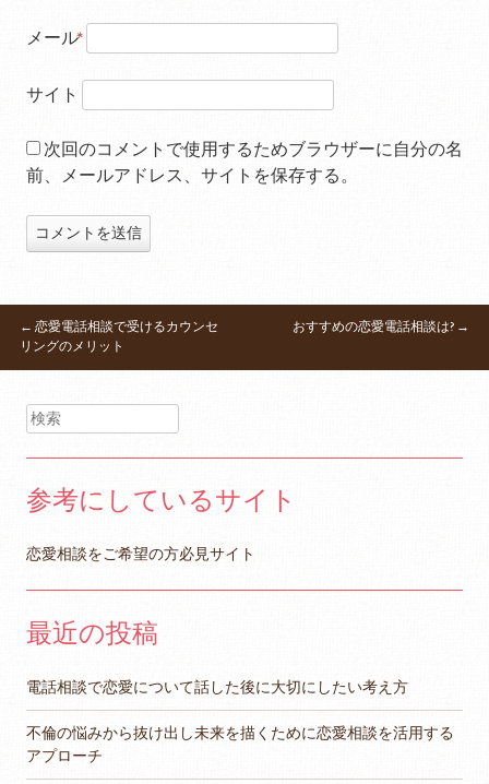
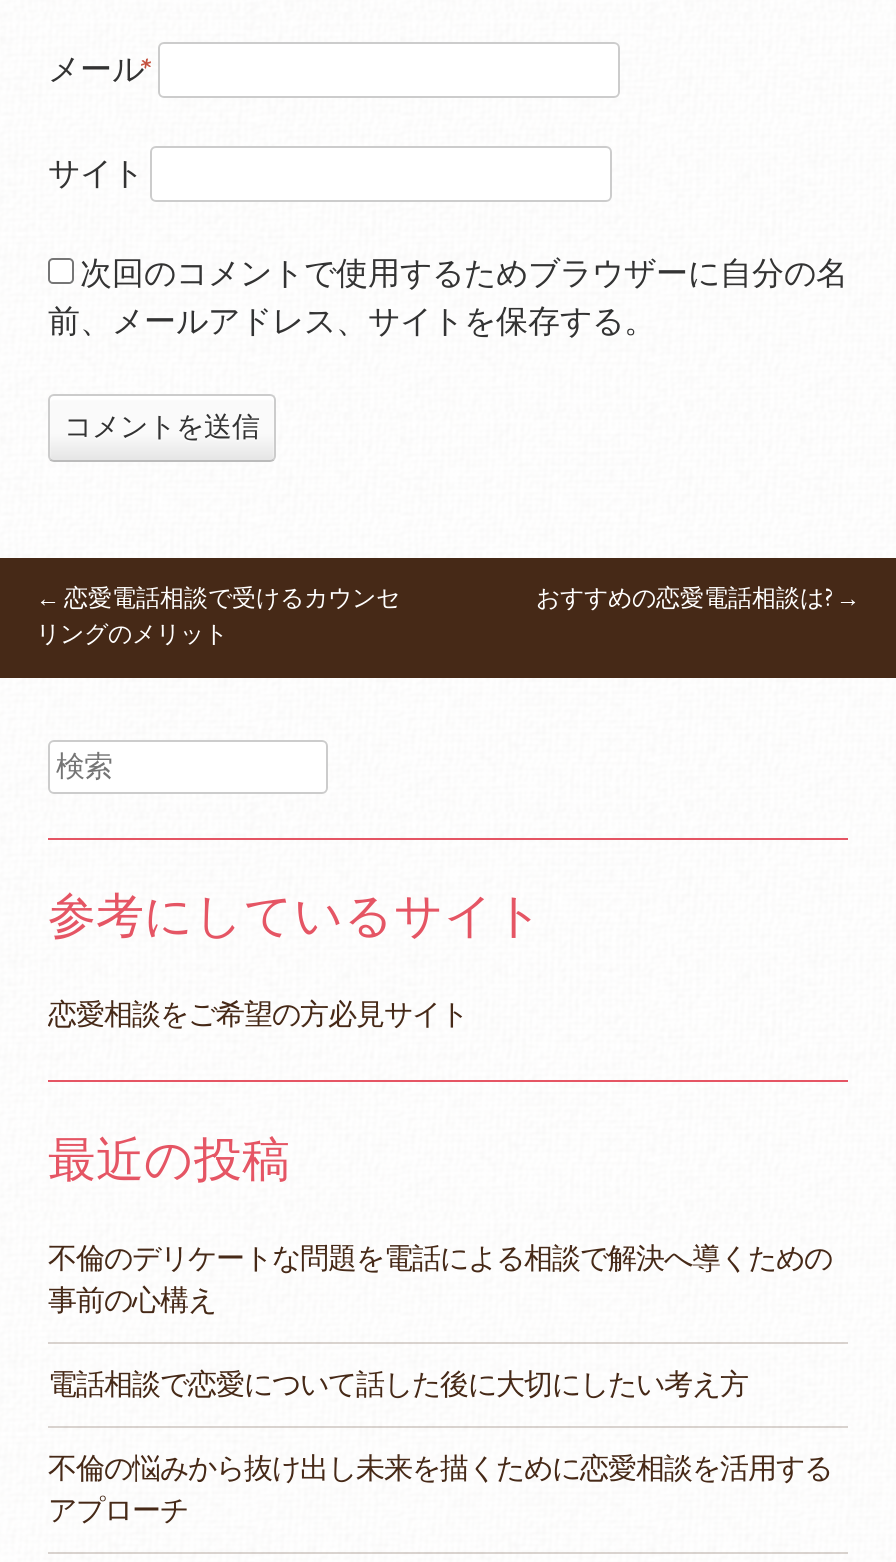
none -> [48,1239,832,1319] 不倫のデリケートな問題を電話による相談で解決へ導くための | 事前の心構え

